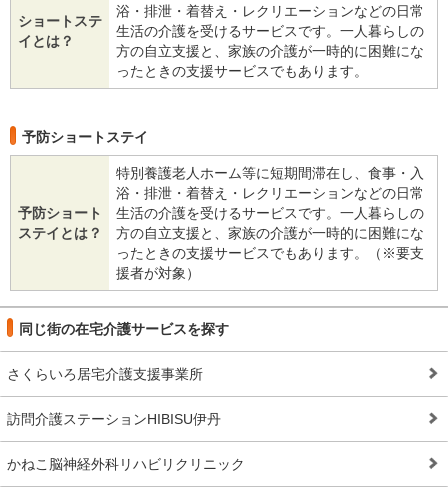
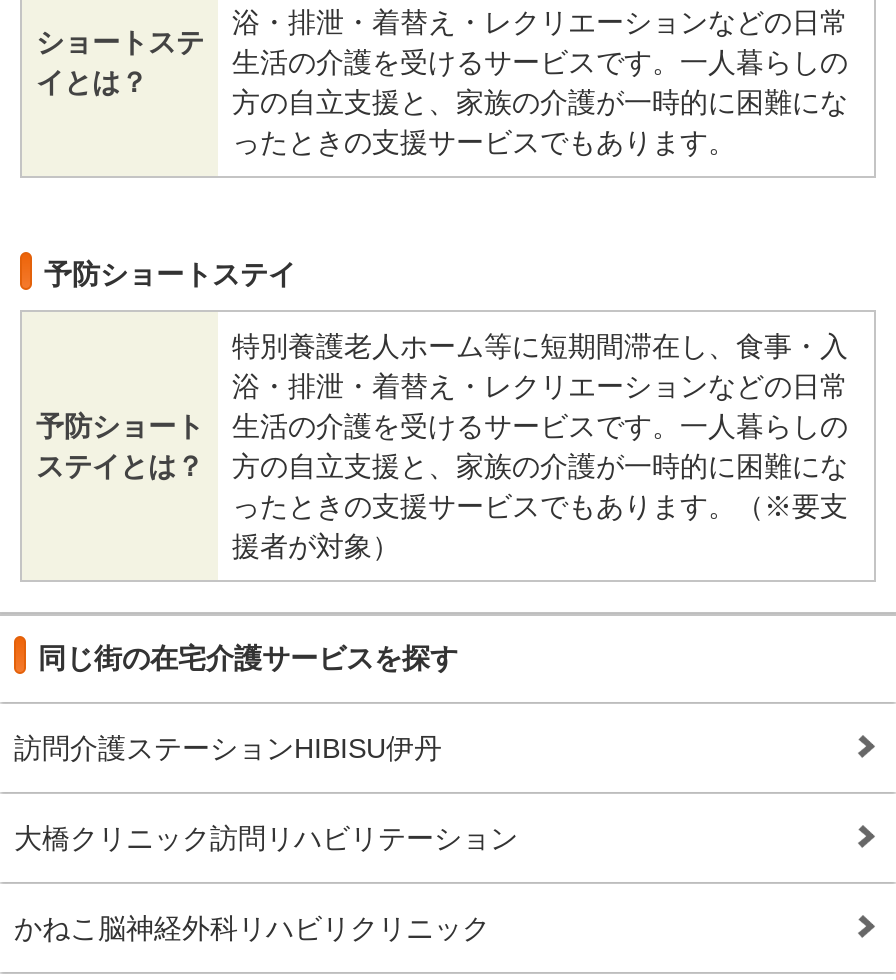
[7,366,203,382] さくらいろ居宅介護支援事業所 -> none
moved [7,411,221,427] -> [14,732,442,764]: 訪問介護ステーションHIBISU伊丹
none -> [14,822,518,854] 大橋クリニック訪問リハビリテーション

